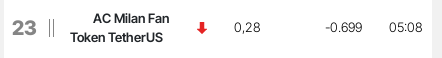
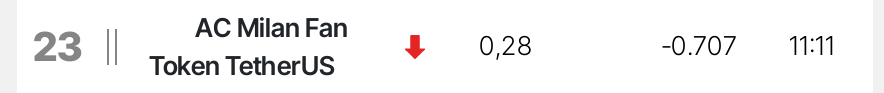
[325,19,362,35] -0.699 -> [661,29,737,61] -0.707
[389,19,423,35] 05:08 -> [789,29,835,61] 11:11

